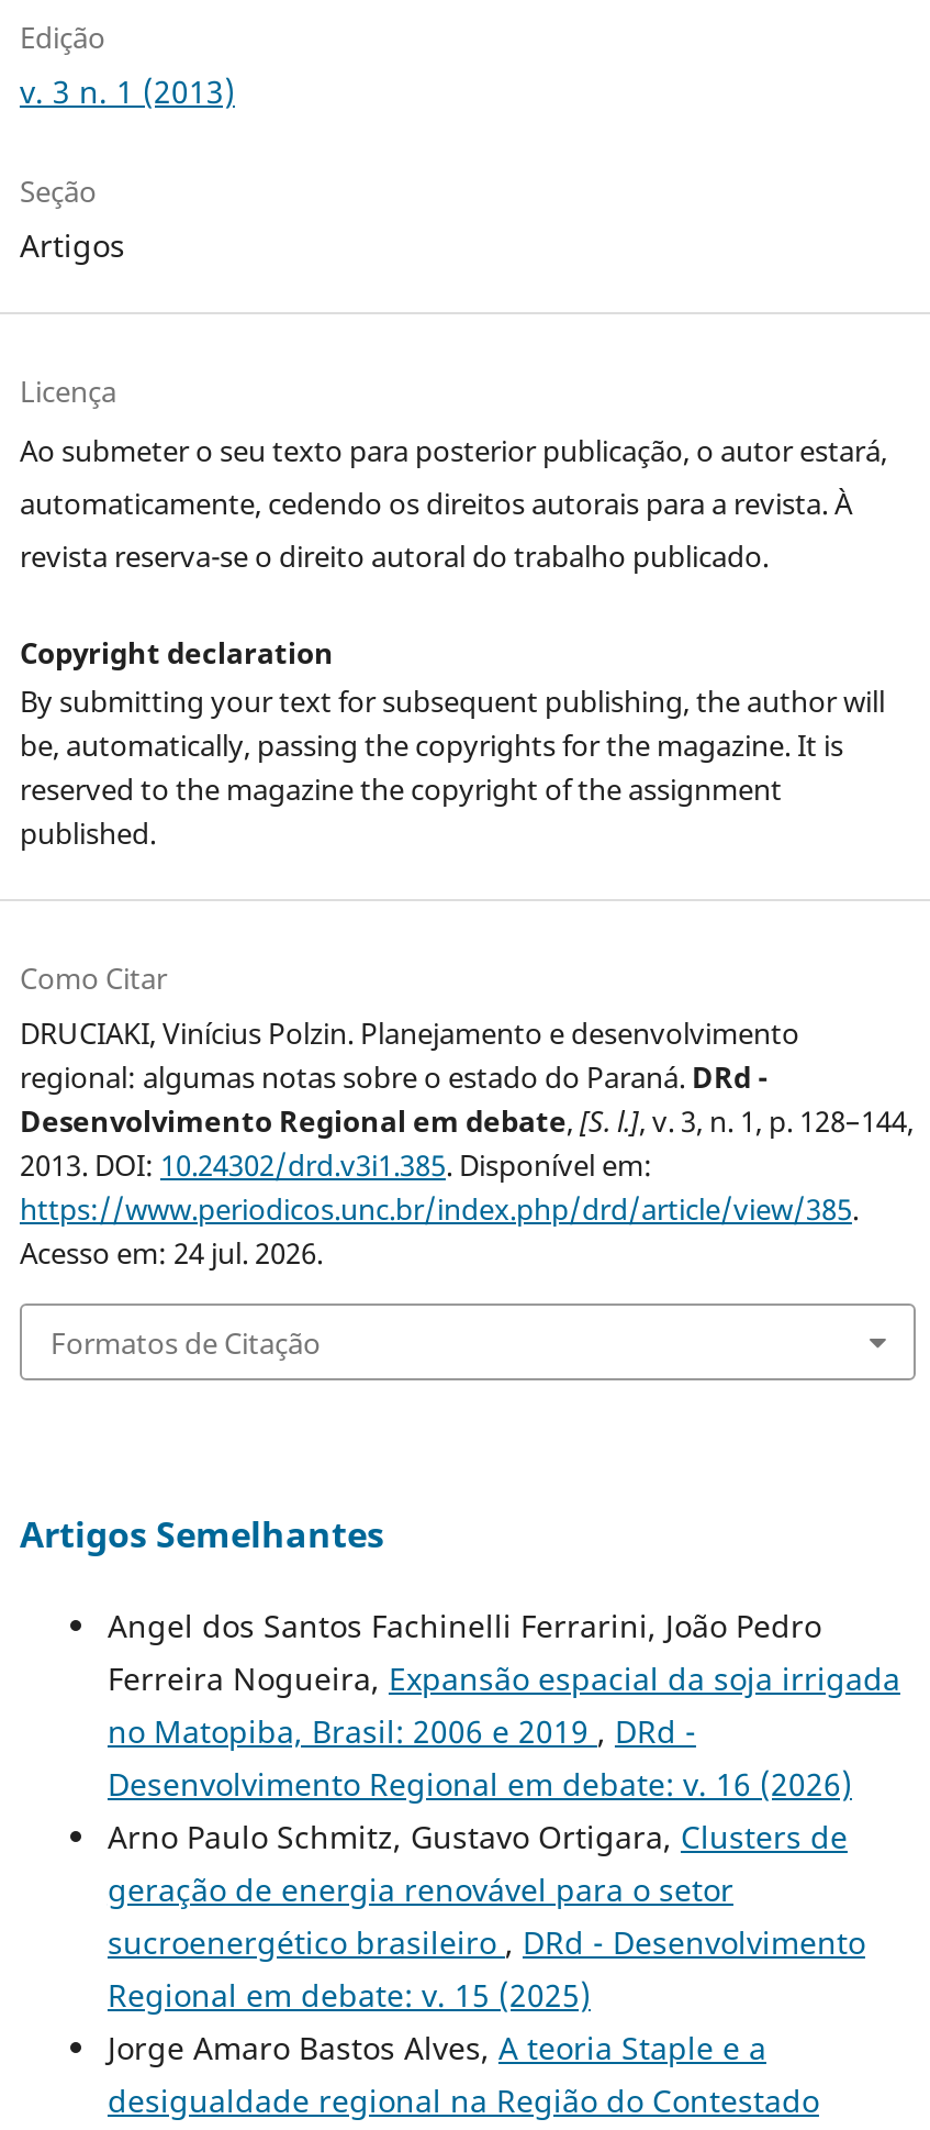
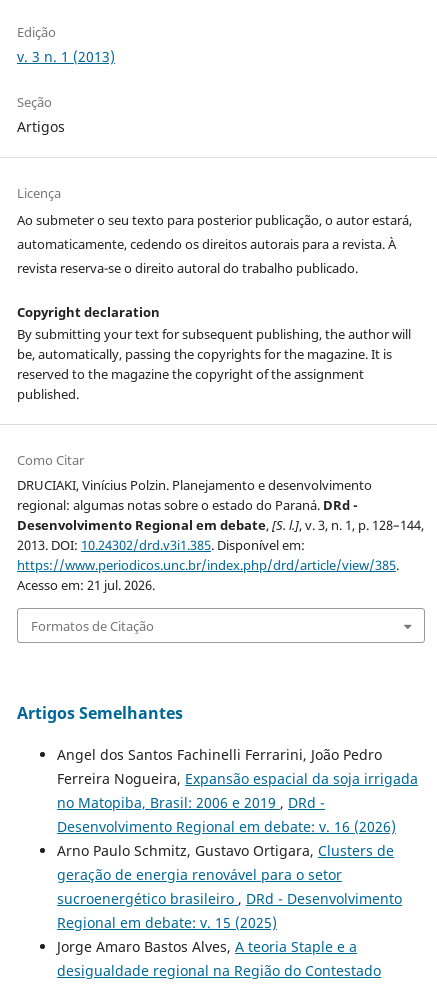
[20,1234,323,1273] Acesso em: 24 jul. 2026. -> [17,576,155,594] Acesso em: 21 jul. 2026.

